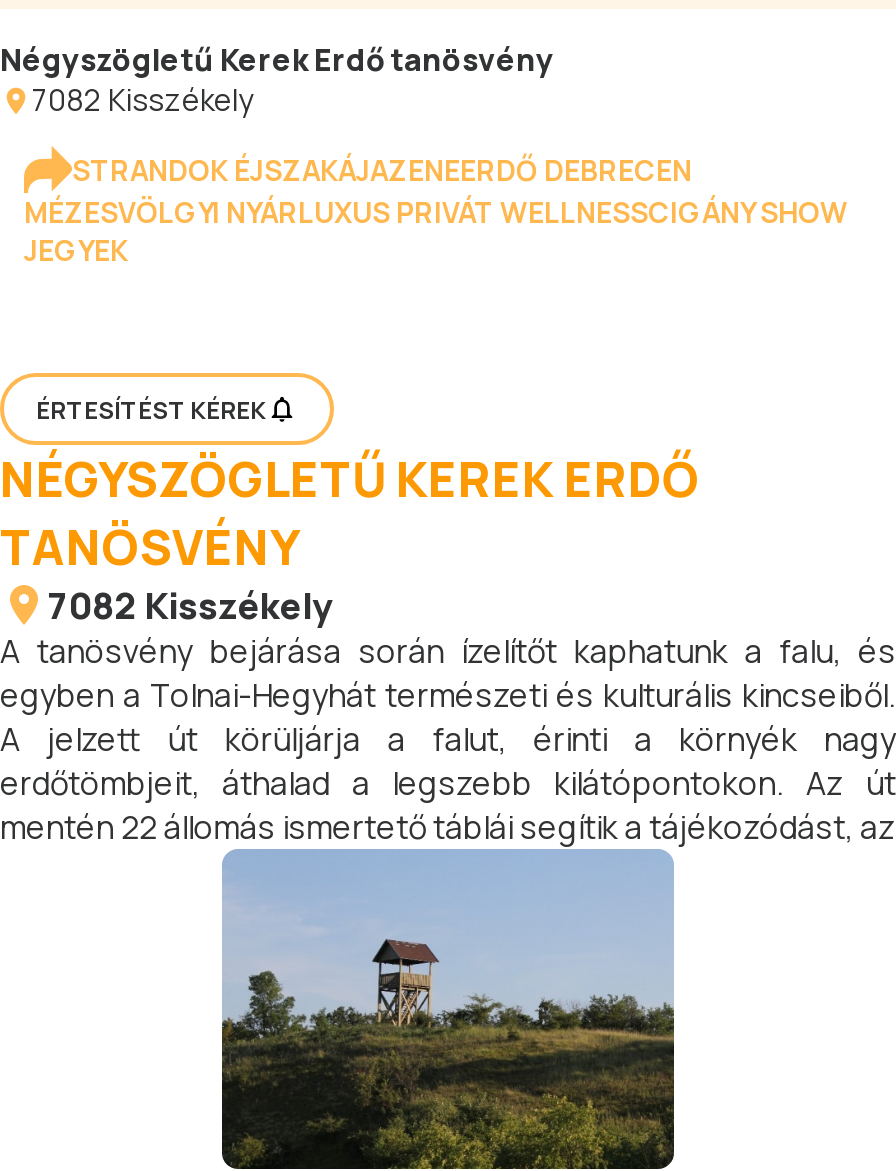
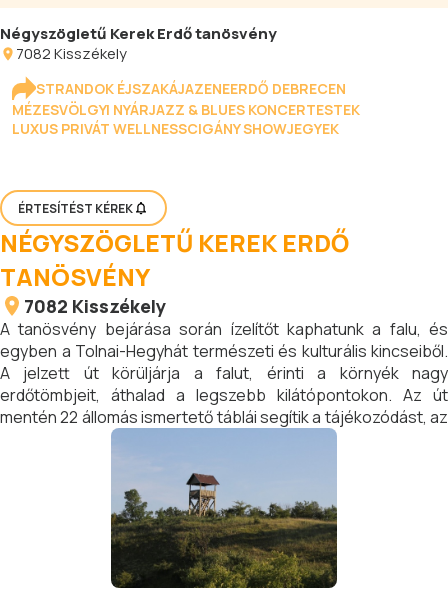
[24,193,848,269] MÉZESVÖLGYI NYÁRLUXUS PRIVÁT WELLNESSCIGÁNY SHOW | JEGYEK -> [12,100,360,138] MÉZESVÖLGYI NYÁRJAZZ & BLUES KONCERTESTEK | LUXUS PRIVÁT WELLNESSCIGÁNY SHOWJEGYEK

